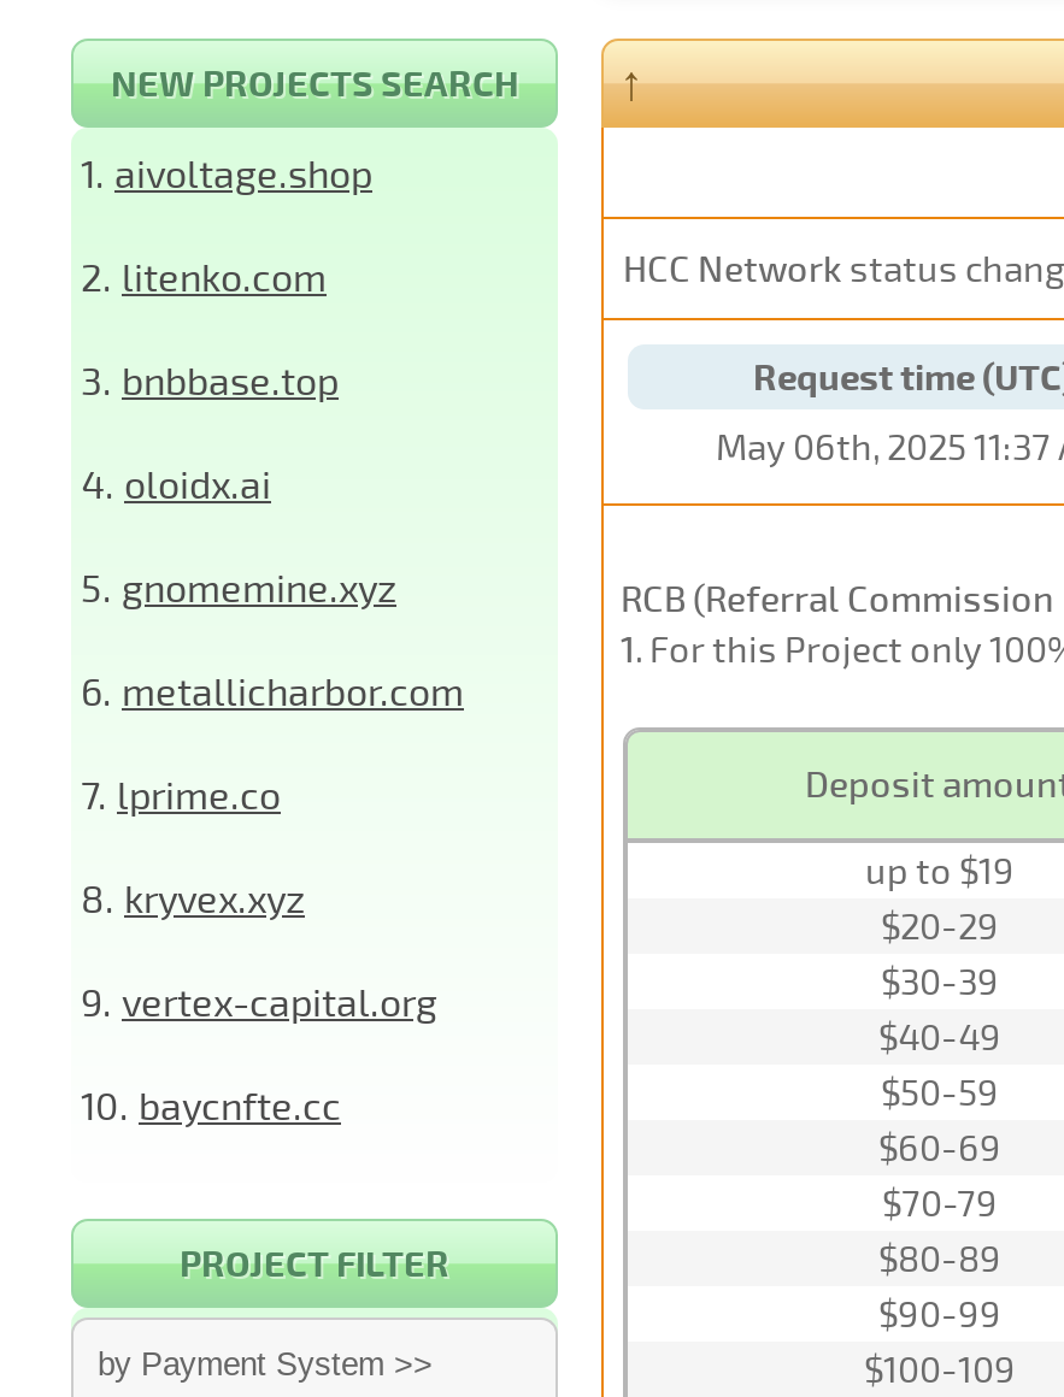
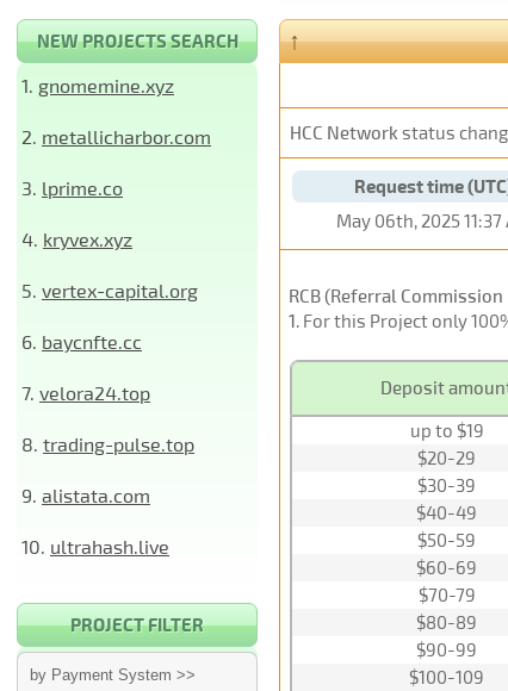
[81,149,372,195] 1. aivoltage.shop -> [21,74,174,97] 1. gnomemine.xyz
[81,253,327,299] 2. litenko.com -> [21,125,211,148] 2. metallicharbor.com
[81,356,339,402] 3. bnbbase.top -> [21,176,123,199] 3. lprime.co
[81,460,271,506] 4. oloidx.ai -> [21,228,132,250] 4. kryvex.xyz
[81,564,396,609] 5. gnomemine.xyz -> [21,279,198,301] 5. vertex-capital.org
[81,667,464,713] 6. metallicharbor.com -> [21,330,142,353] 6. baycnfte.cc
[81,771,281,817] 7. lprime.co -> [21,381,150,404] 7. velora24.top
[81,874,305,920] 8. kryvex.xyz -> [21,432,194,455] 8. trading-pulse.top
[81,978,437,1024] 9. vertex-capital.org -> [21,484,150,506] 9. alistata.com
[81,1081,341,1127] 10. baycnfte.cc -> [21,535,169,558] 10. ultrahash.live

